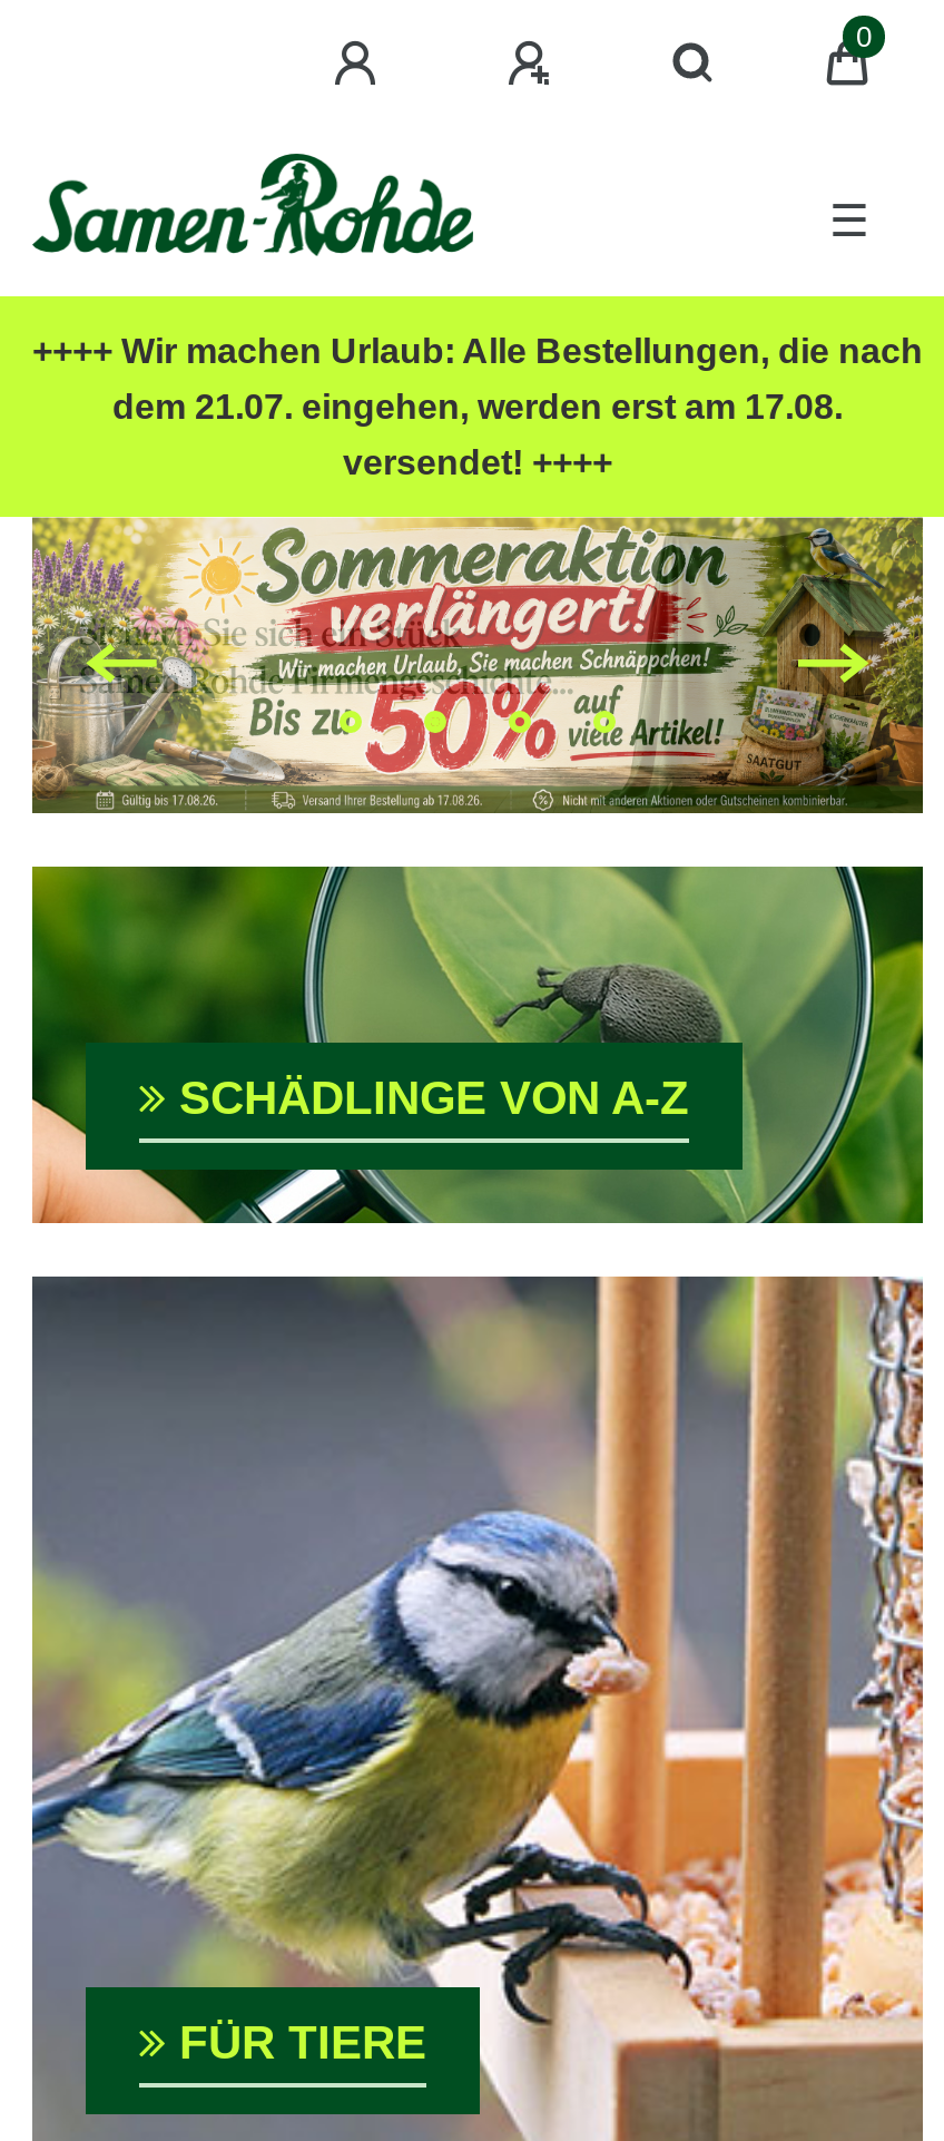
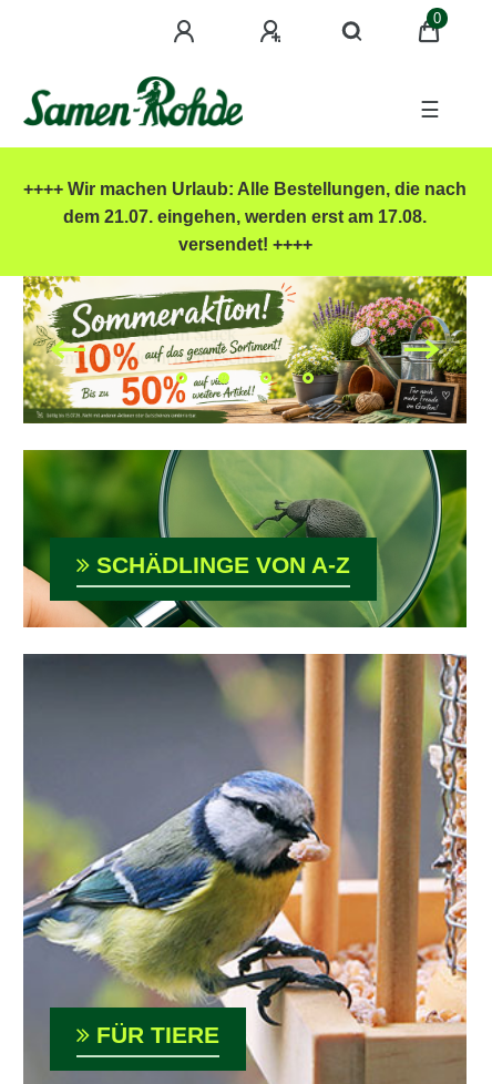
[30,517,923,815] [image] -> [22,275,467,425] [image]

